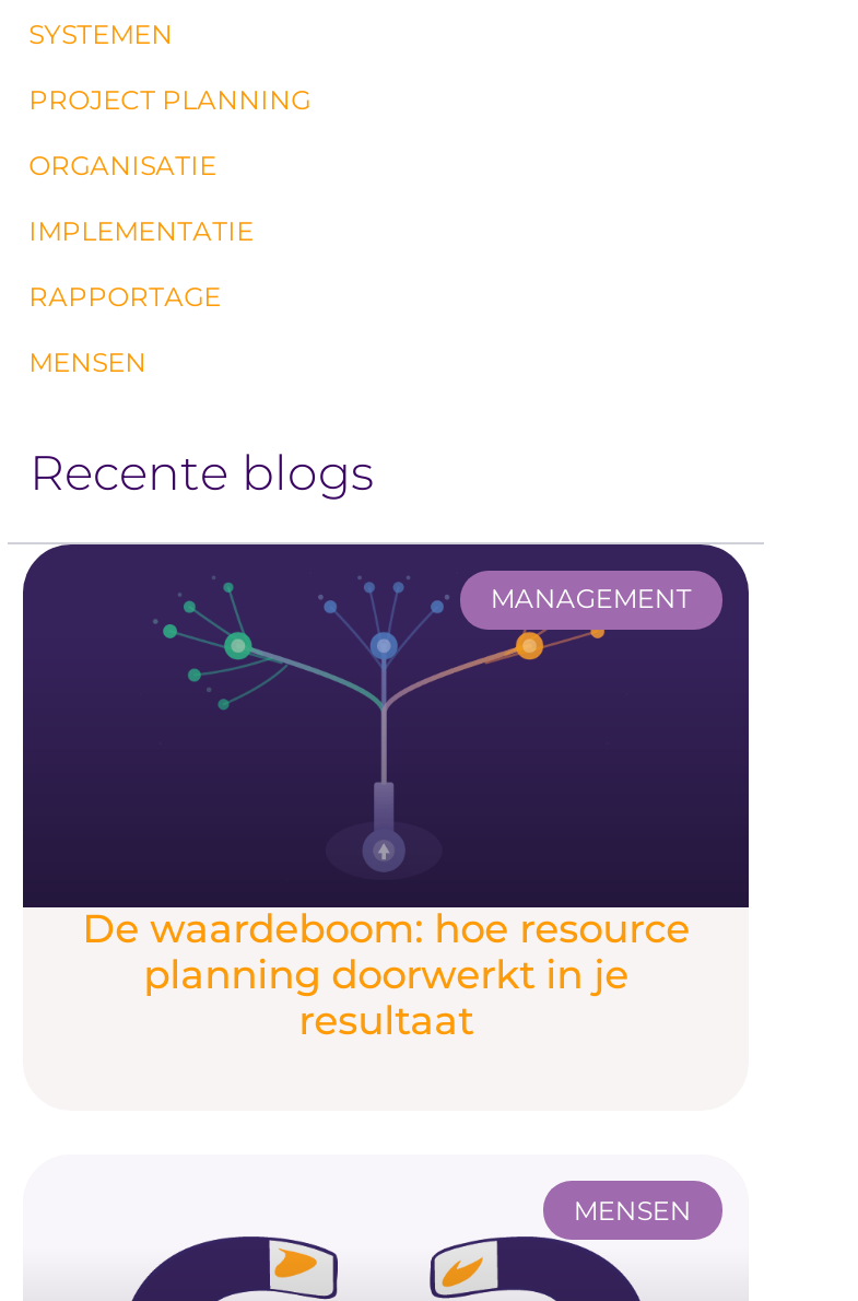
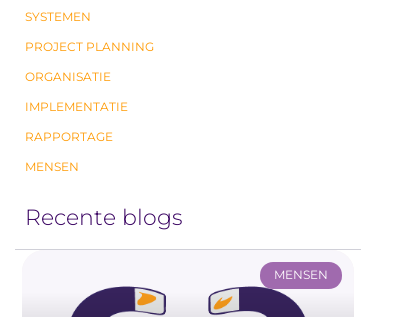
[21,542,751,910] [image] | MANAGEMENT -> none
[82,906,690,1046] De waardeboom: hoe resource | planning doorwerkt in je | resultaat -> none

